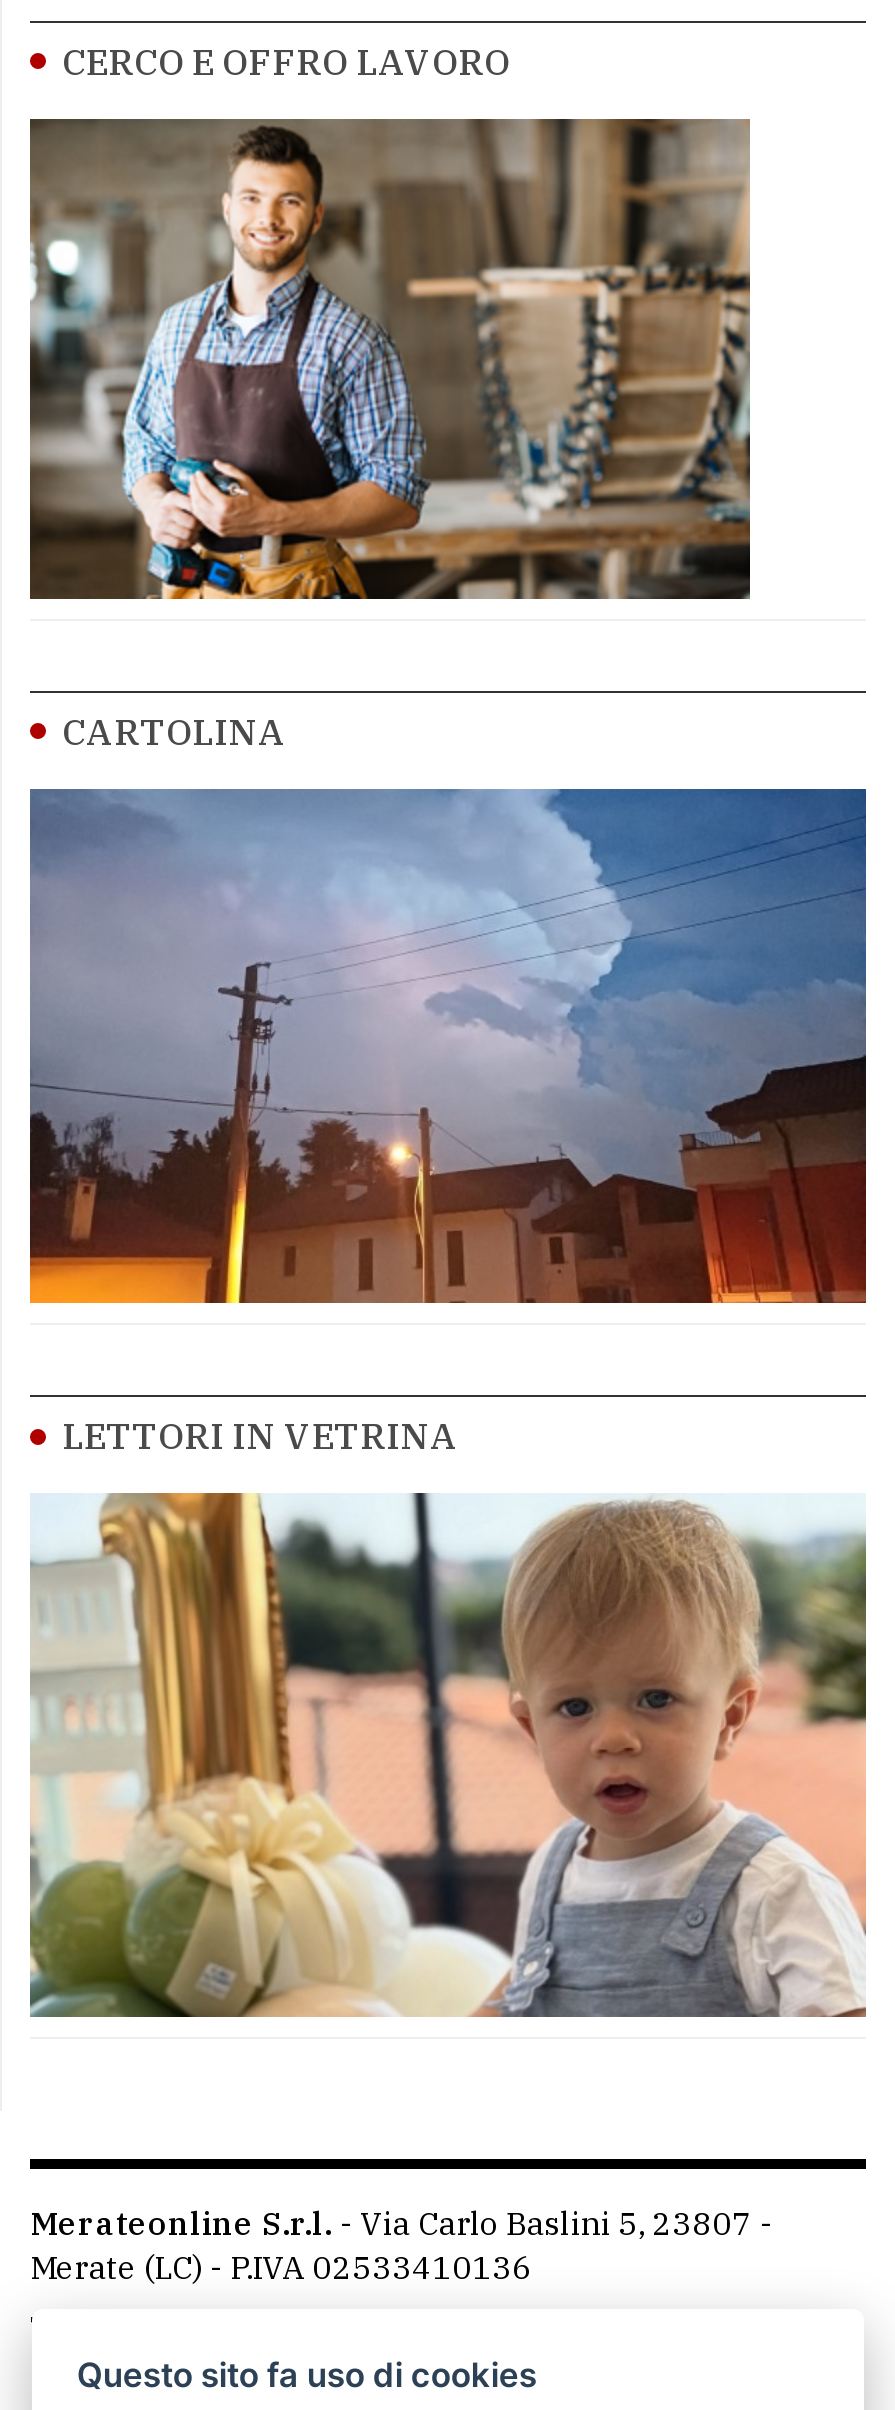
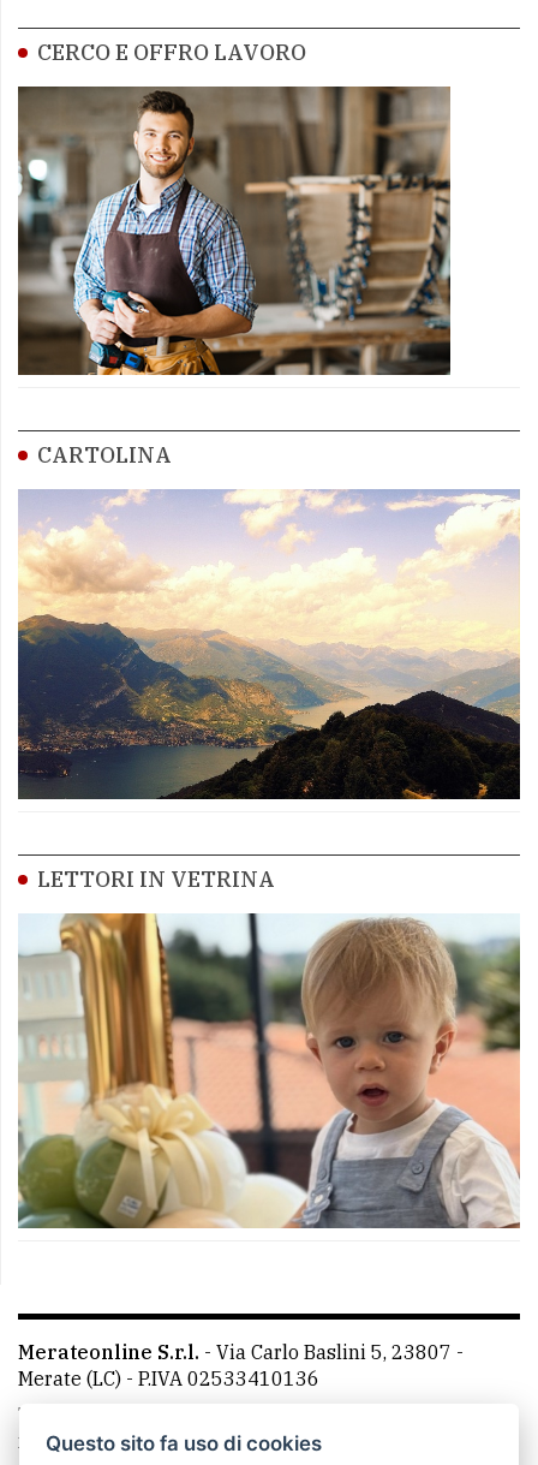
[28,786,868,1304] [image] -> [17,489,521,800] [image]

